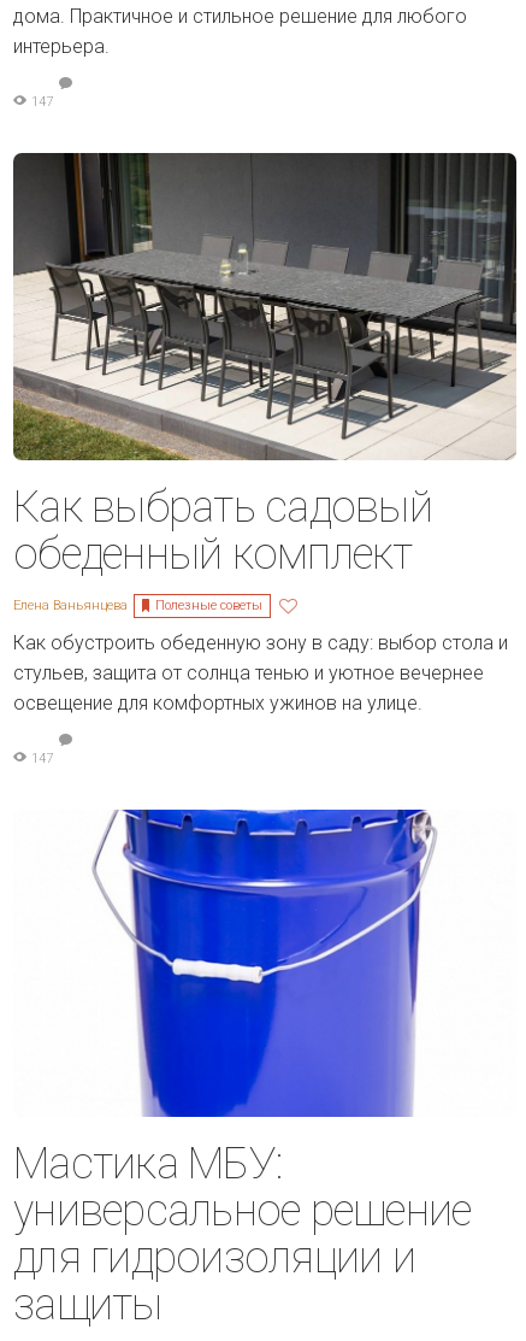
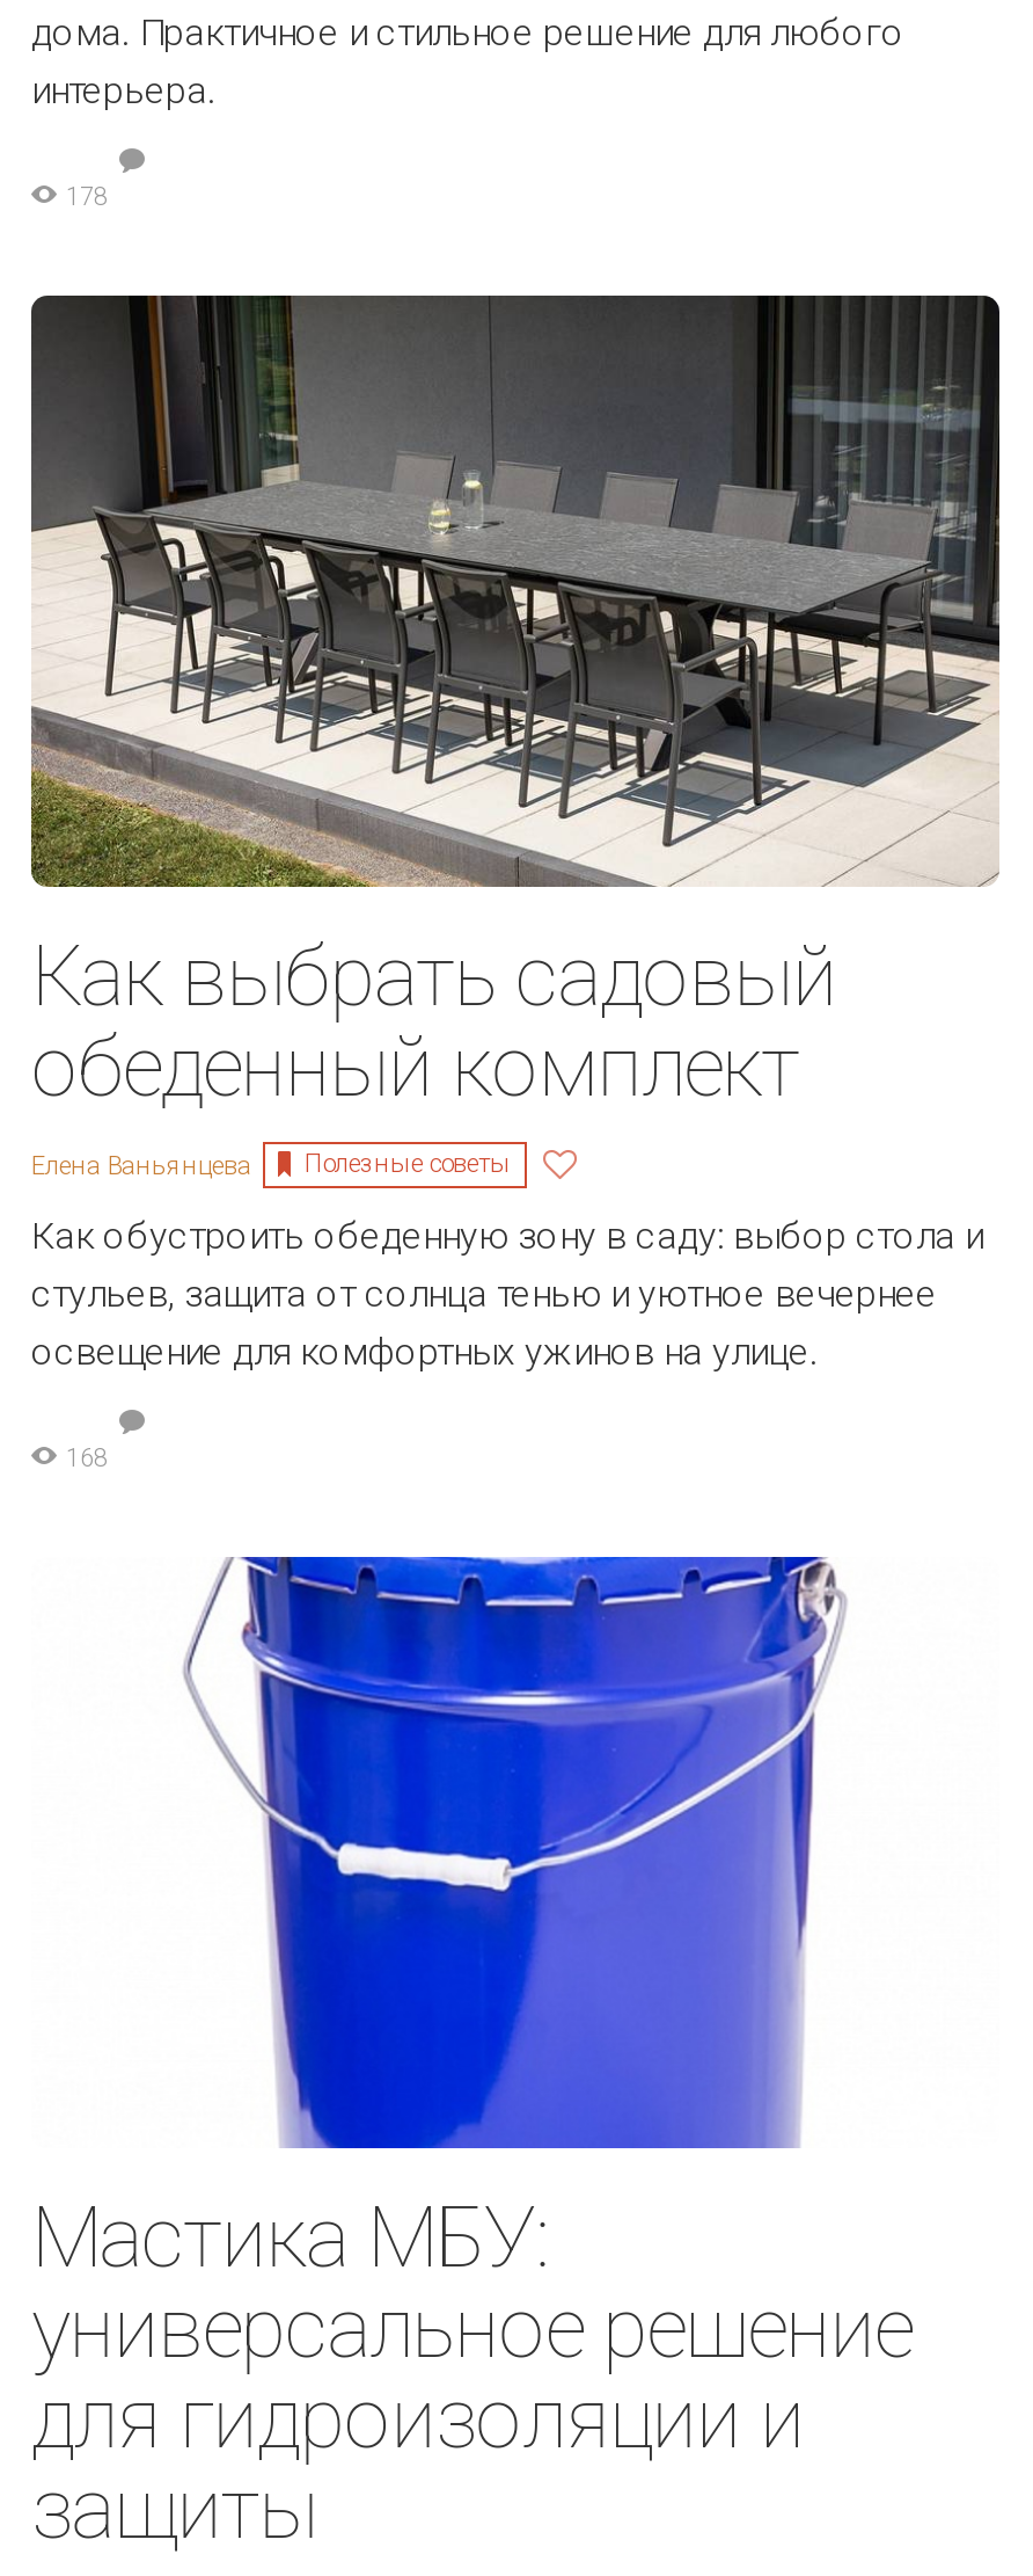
[31,94,53,110] 147 -> [66,182,108,212] 178
[31,750,53,766] 147 -> [66,1444,108,1474] 168

